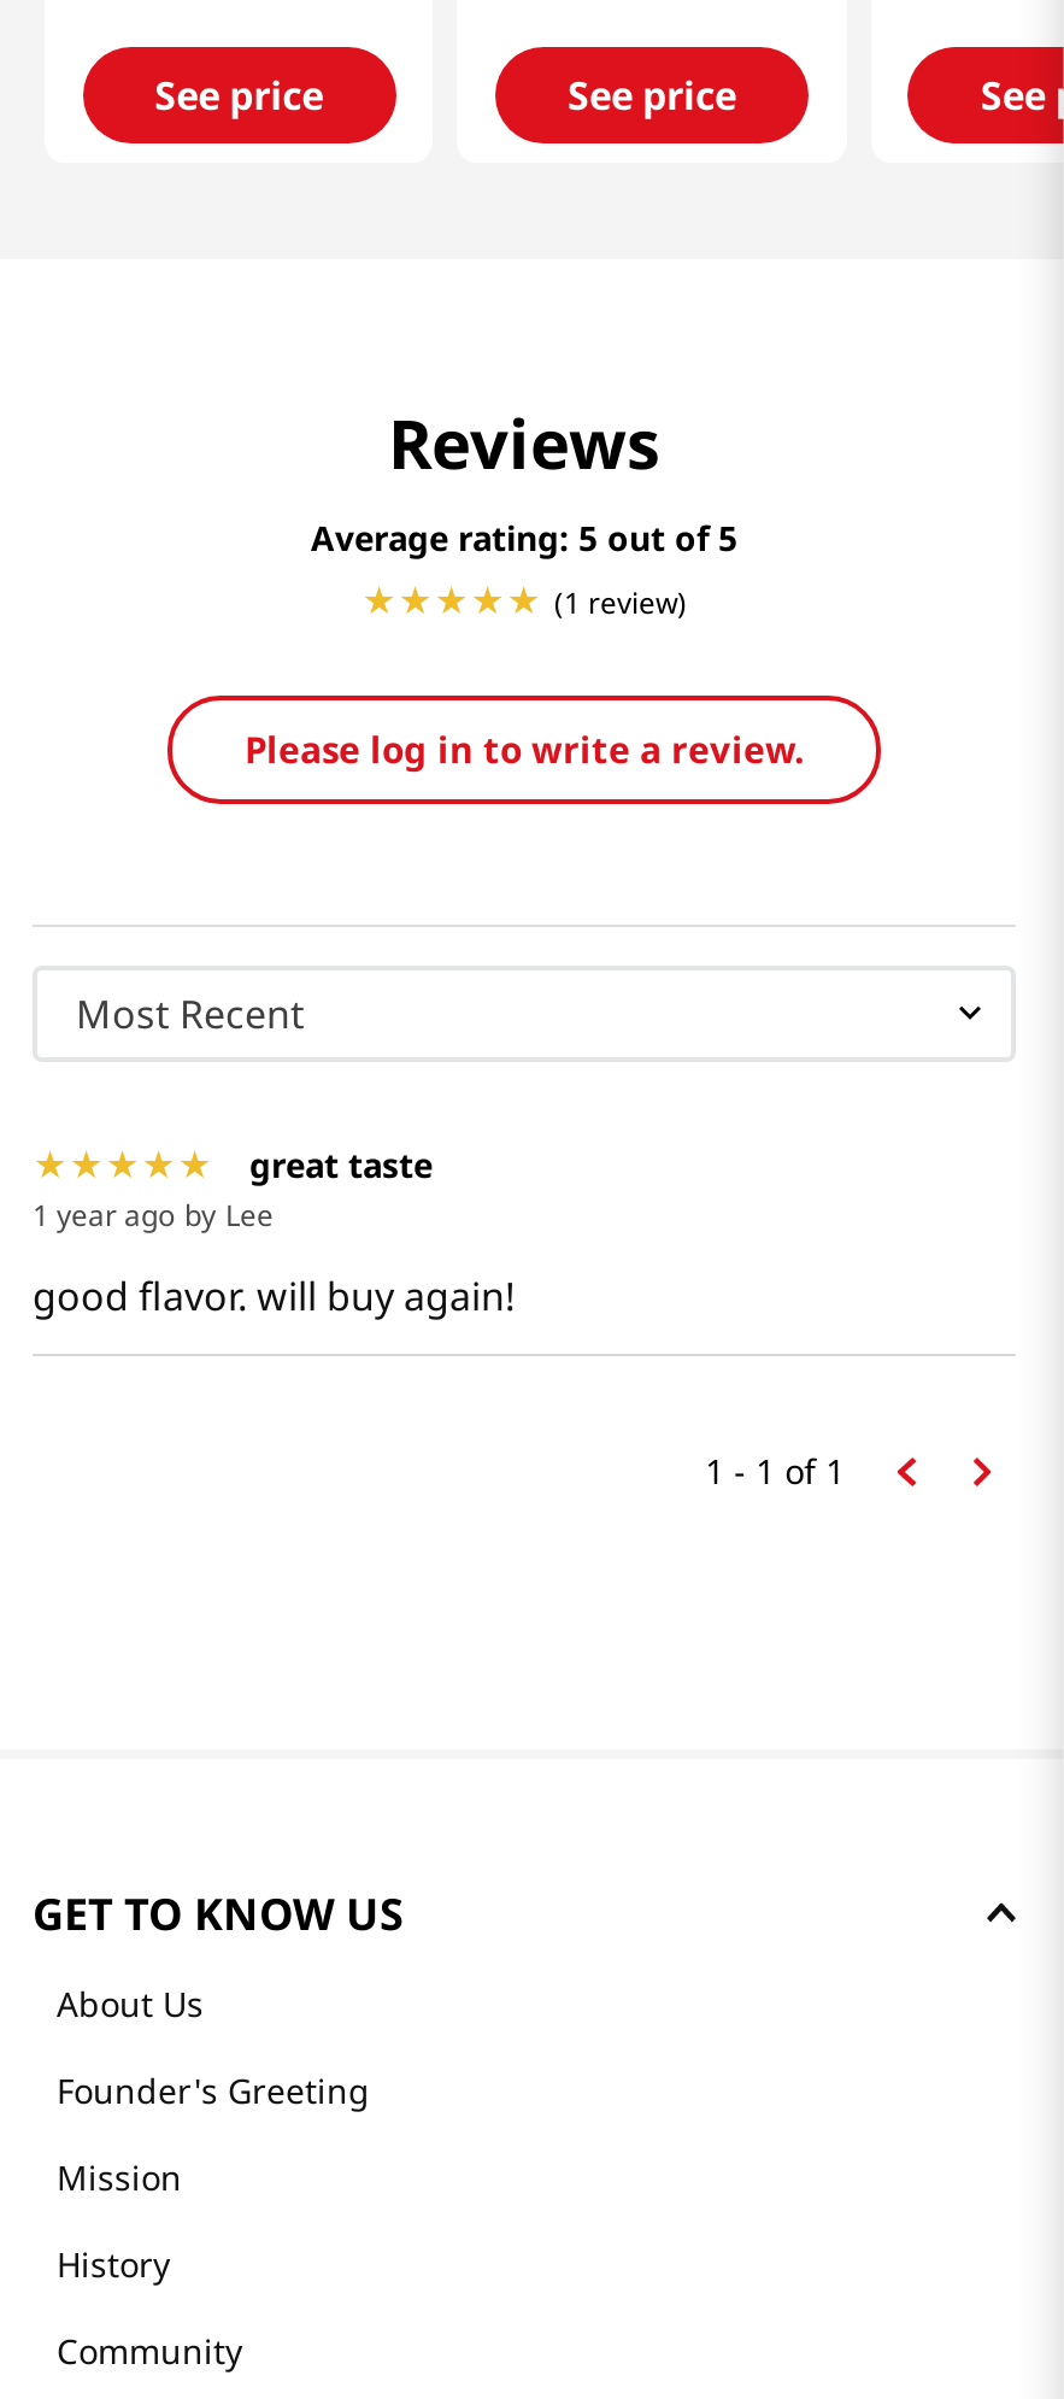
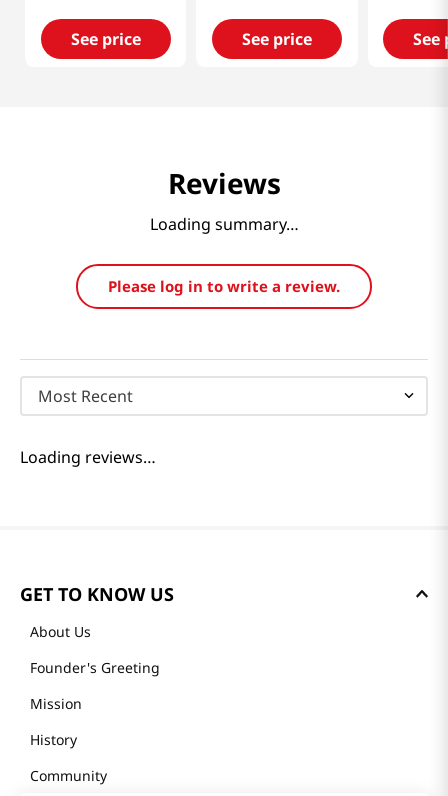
[311,515,687,622] Average rating: 5 | (1 review) -> [149,213,298,235] Loading summary…
[33,1142,845,1494] great taste | 1 year ago by Lee | good flavor. will buy again! | 1 - 1 of 1 -> [20,446,156,468] Loading reviews…

